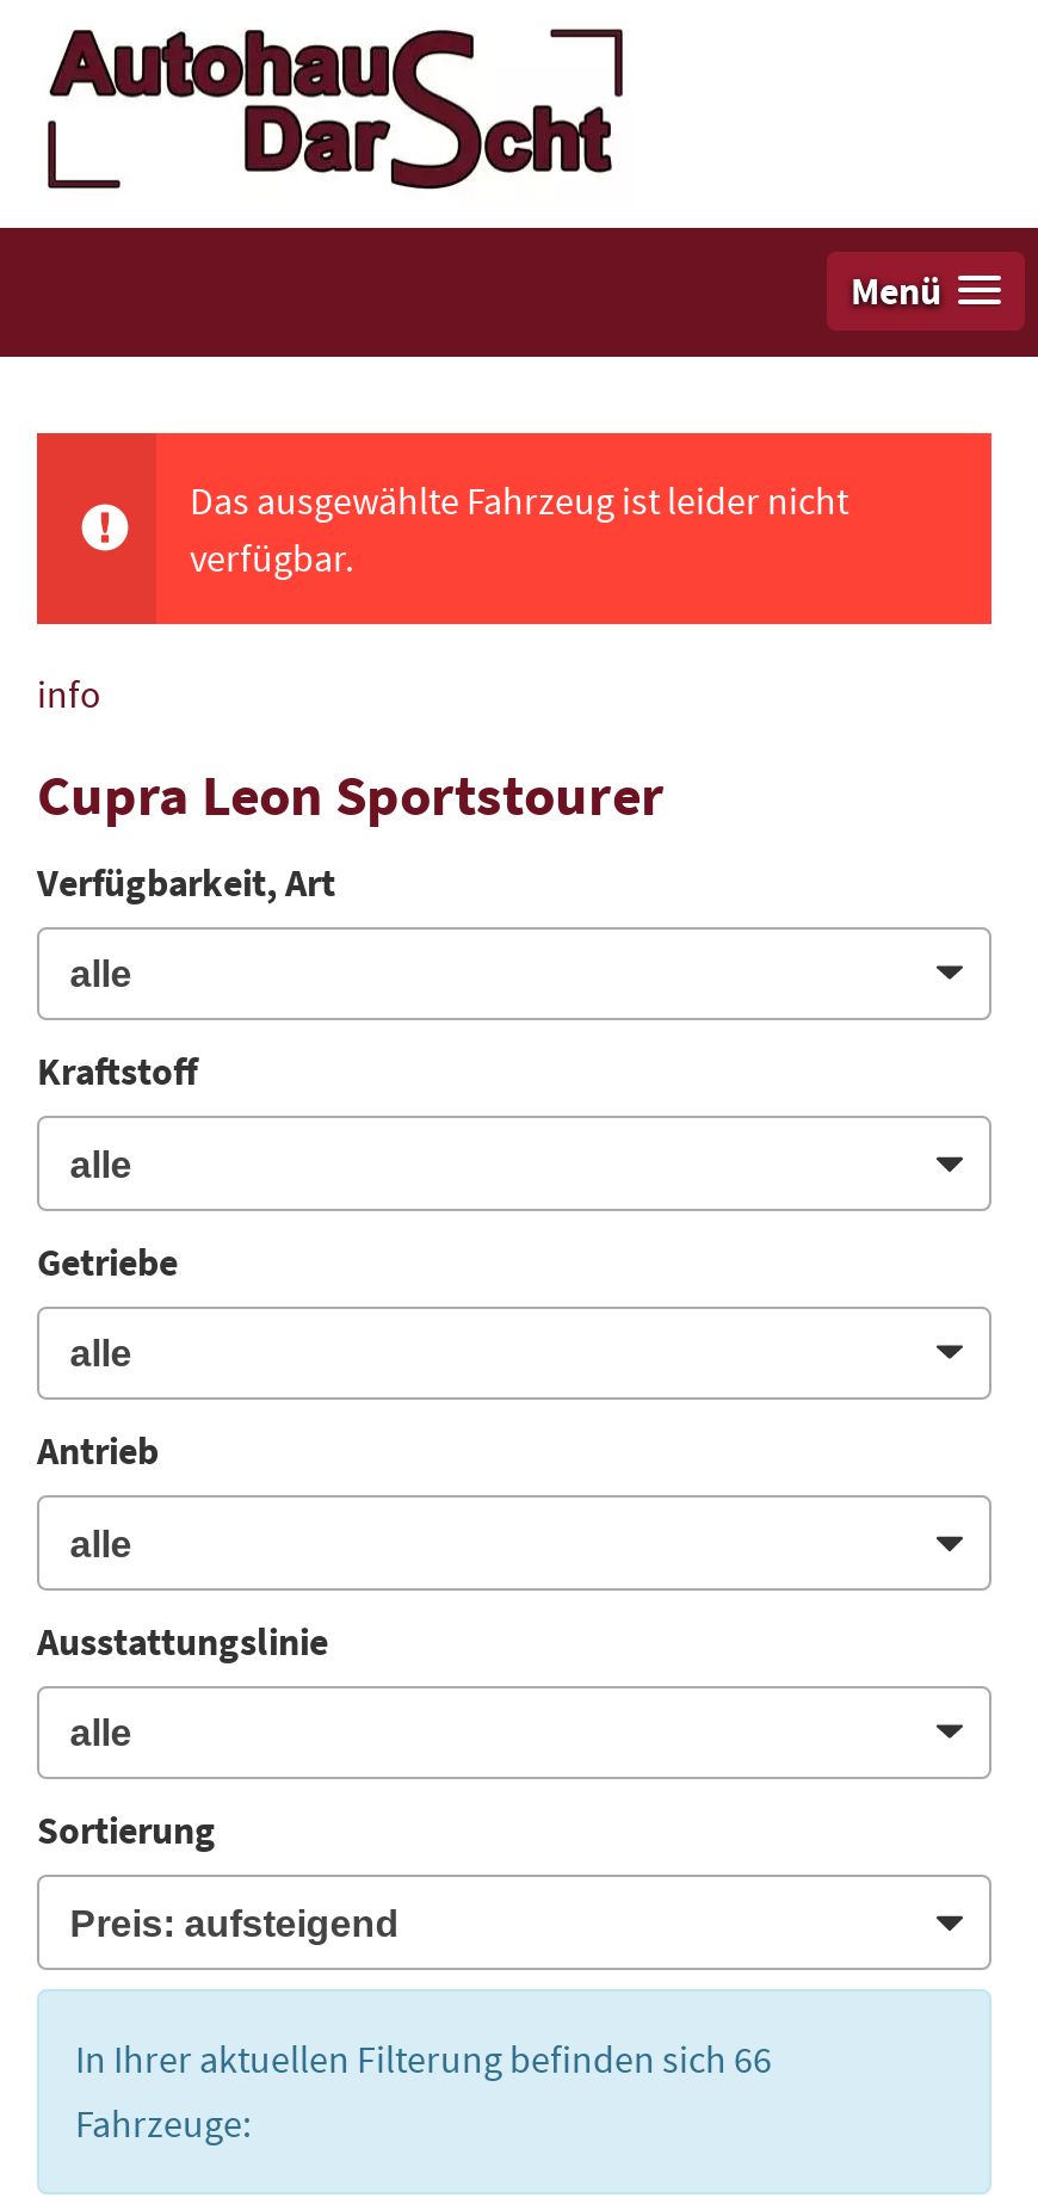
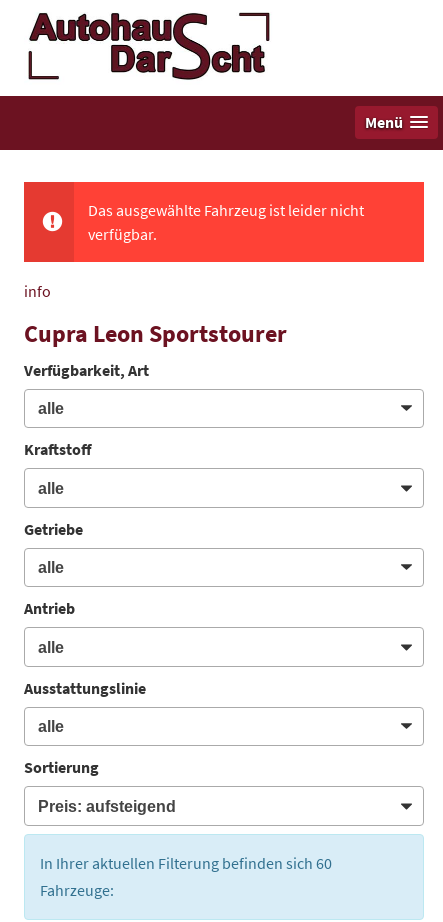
[75,2035,772,2082] In Ihrer aktuellen Filterung befinden sich 66 -> [40,853,332,873] In Ihrer aktuellen Filterung befinden sich 60

